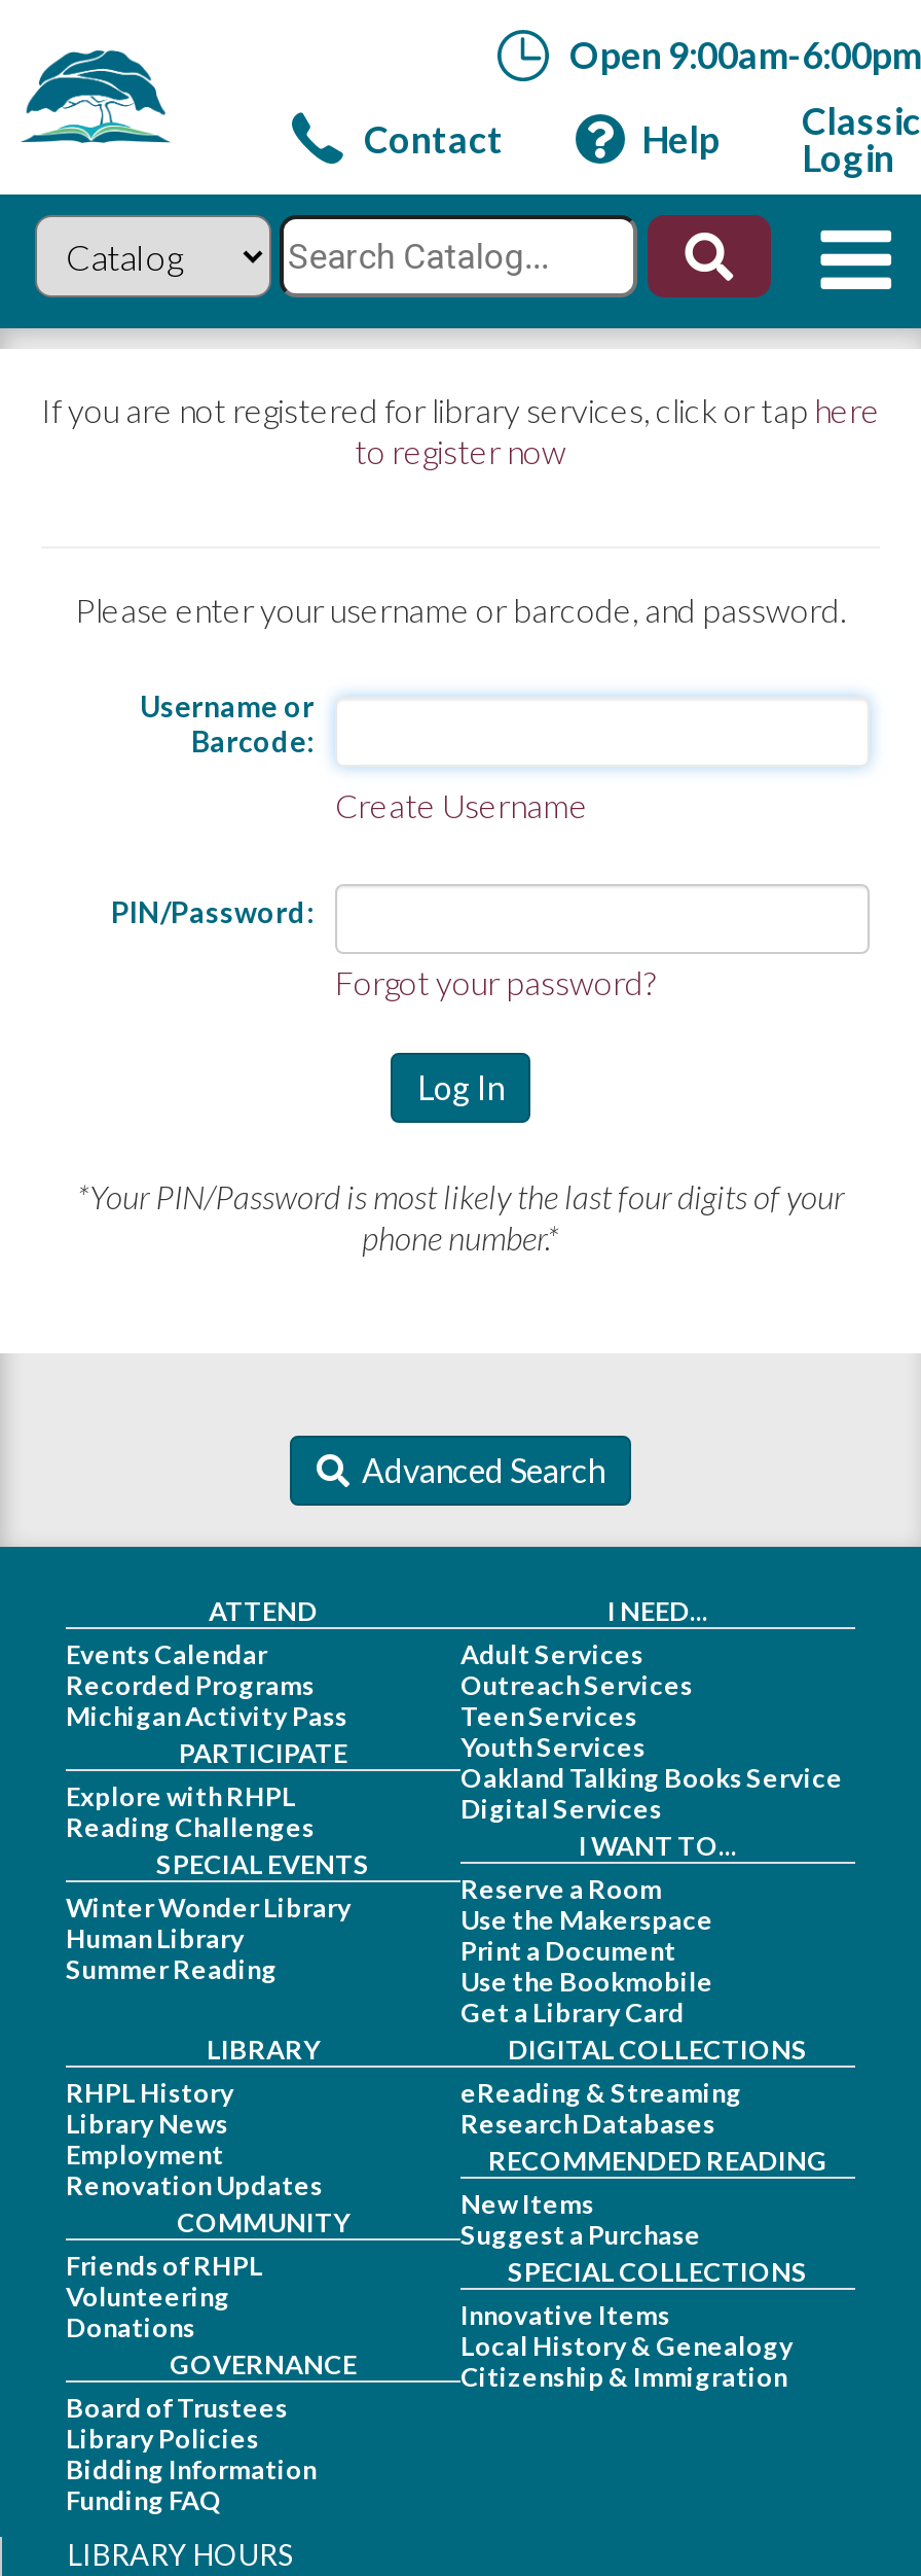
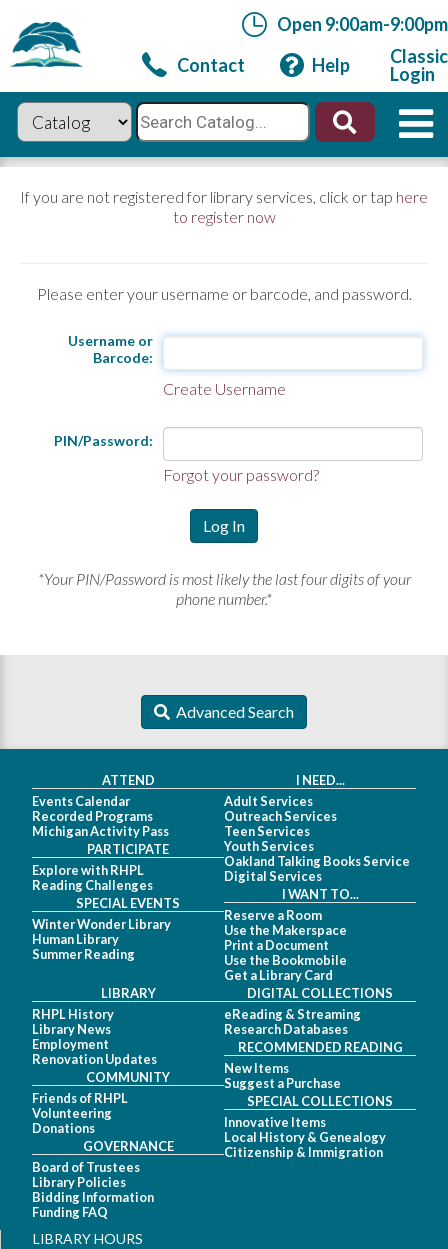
[569,32,921,77] Open 9:00am-6:00pm -> [277,13,448,35] Open 9:00am-9:00pm

